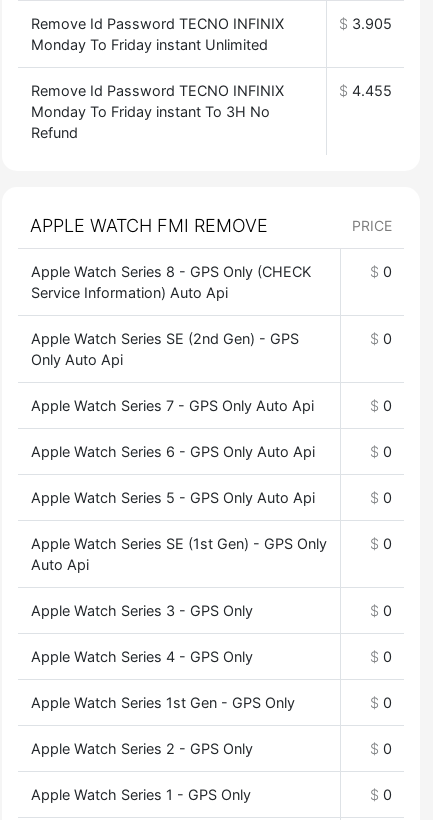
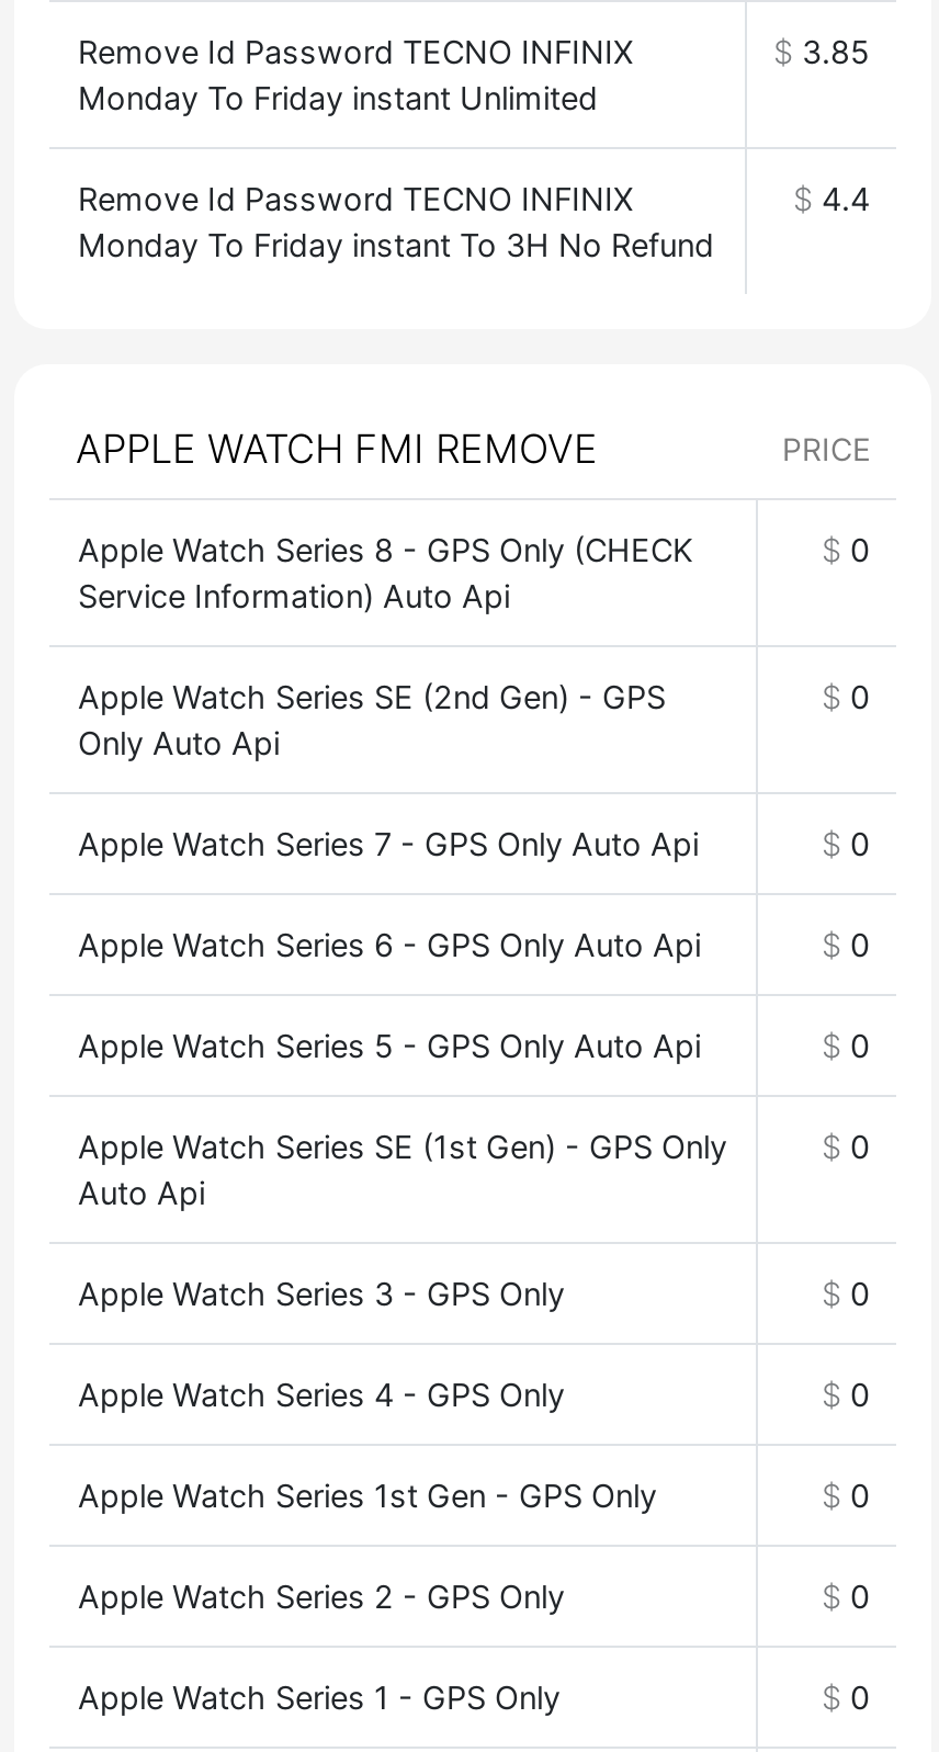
[339,15,392,32] $3.905 -> [773,33,870,70] $3.85
[339,82,392,99] $4.455 -> [793,180,870,217] $4.4

